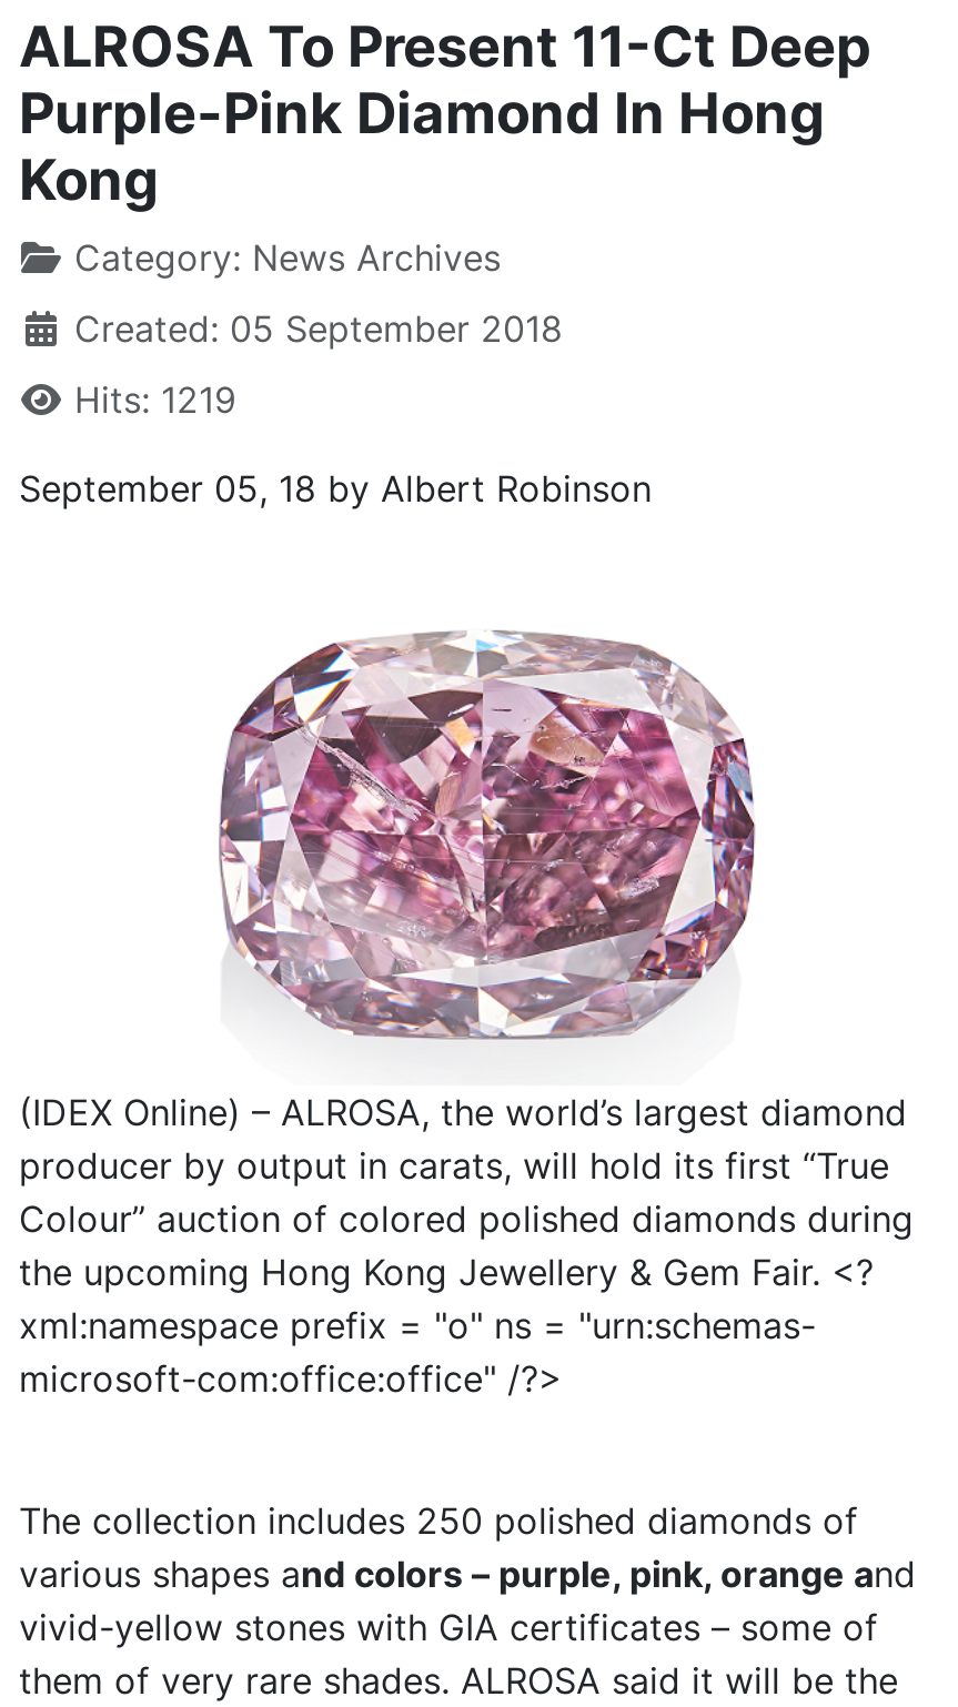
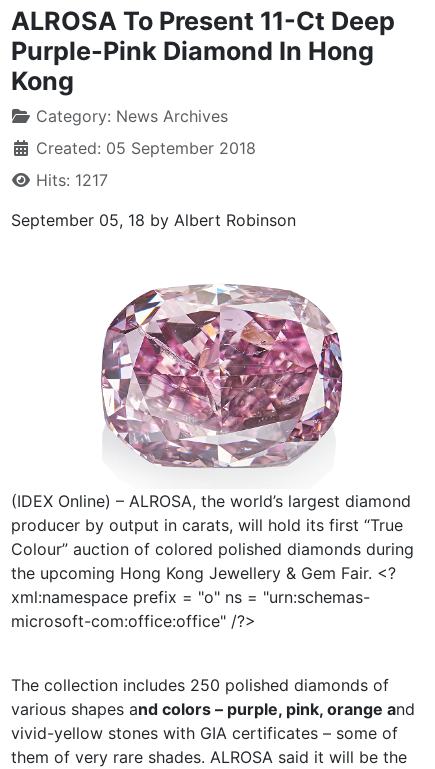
[74,377,236,422] Hits: 1219 -> [36,170,108,190] Hits: 1217

